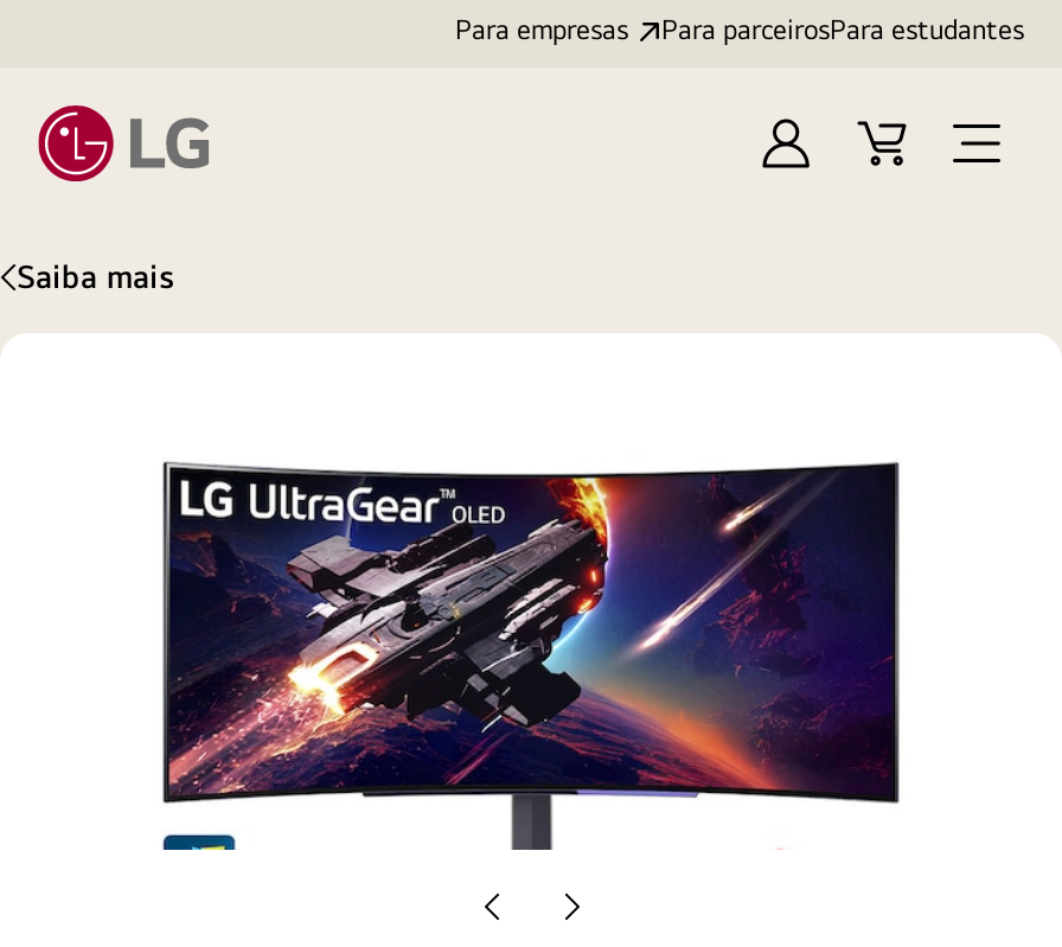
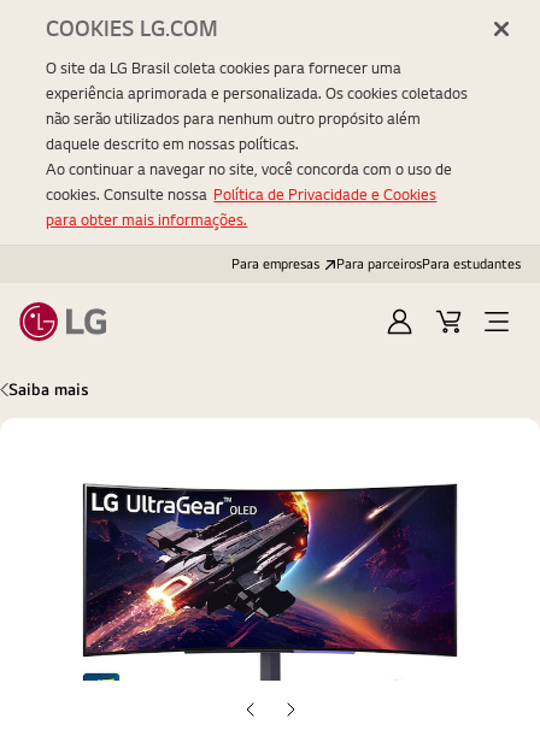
none -> [46,13,468,230] COOKIES LG.COM | O site da LG Brasil coleta cookies para fornecer uma | experiência aprimorada e personalizada. Os cookies coletados | não serão utilizados para nenhum outro propósito além | daquele descrito em nossas políticas. | Ao continuar a navegar no site, você concorda com o uso de | cookies. Consulte nossa Política de Privacidade e Cookies | para obter mais informações.

